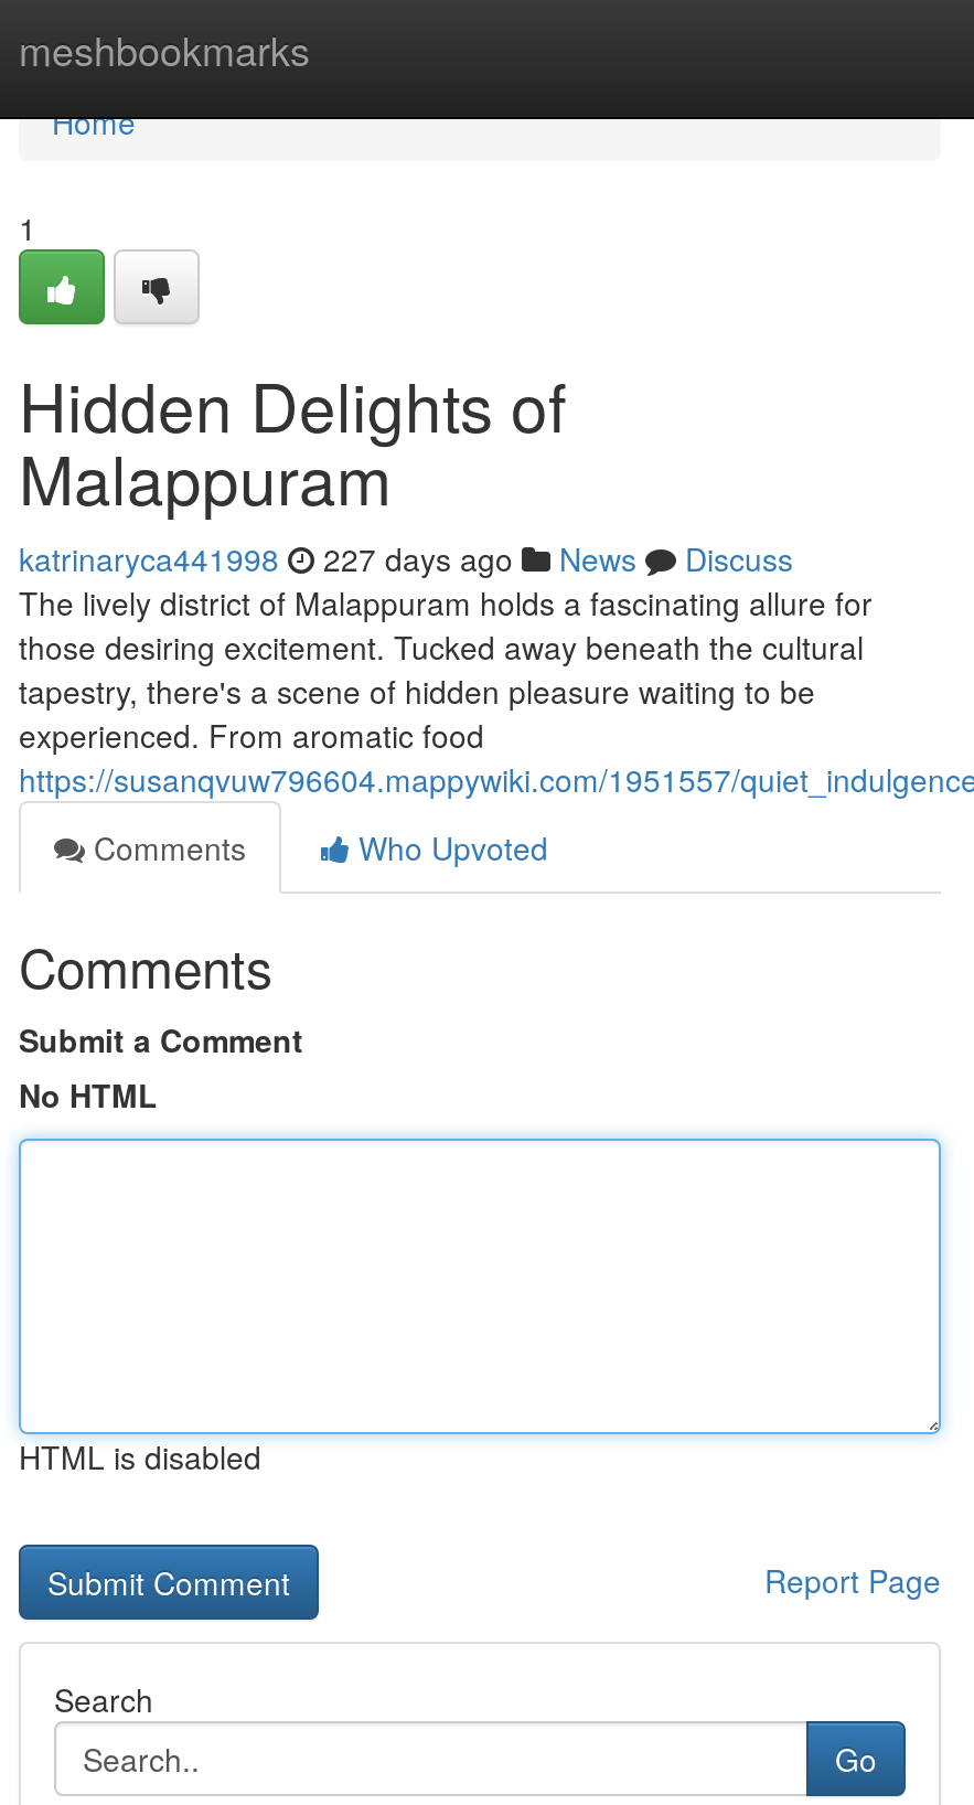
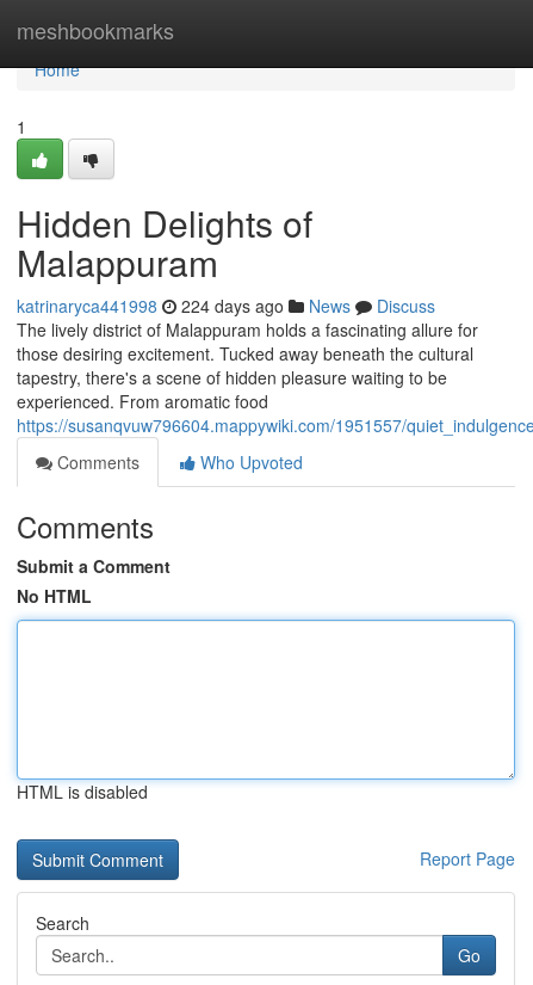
[19,536,793,580] katrinaryca441998 227 days ago News Discuss -> [17,294,435,318] katrinaryca441998 224 days ago News Discuss

